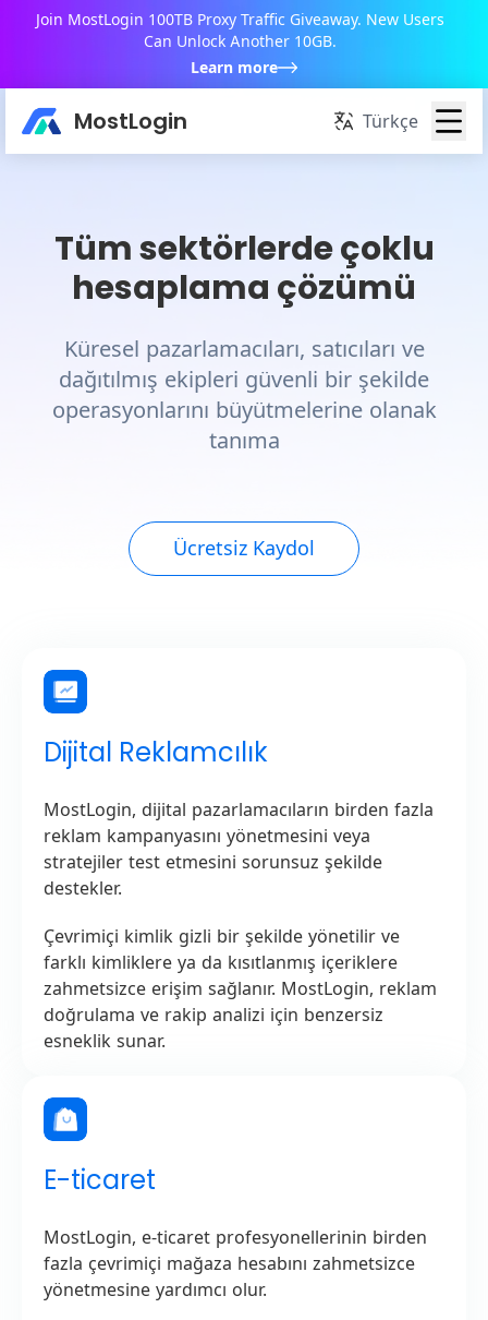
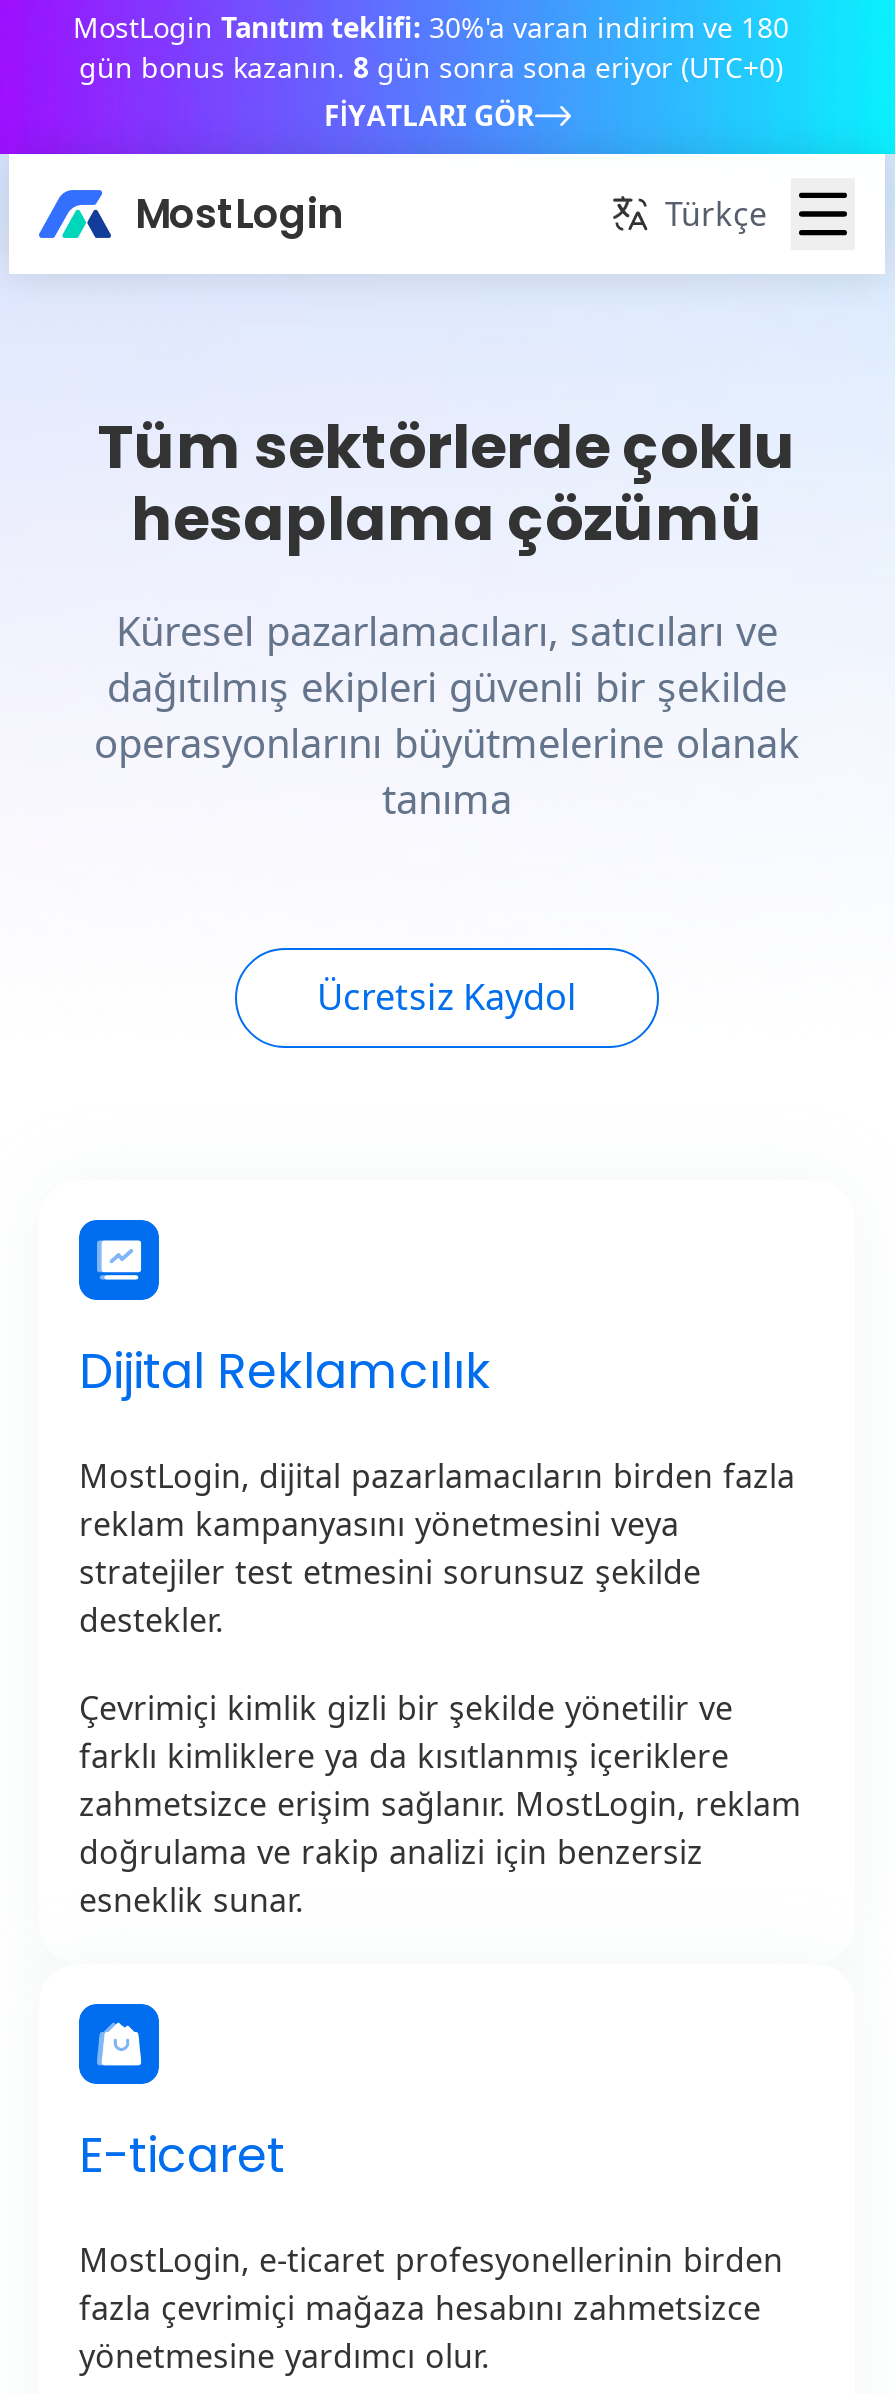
[35,10,444,76] Join MostLogin 100TB Proxy Traffic Giveaway. New Users | Can Unlock Another 10GB. | Learn more -> [73,10,789,132] MostLogin Tanıtım teklifi: 30%'a varan indirim ve 180 | gün bonus kazanın. 8 gün sonra sona eriyor (UTC+0) | FİYATLARI GÖR

